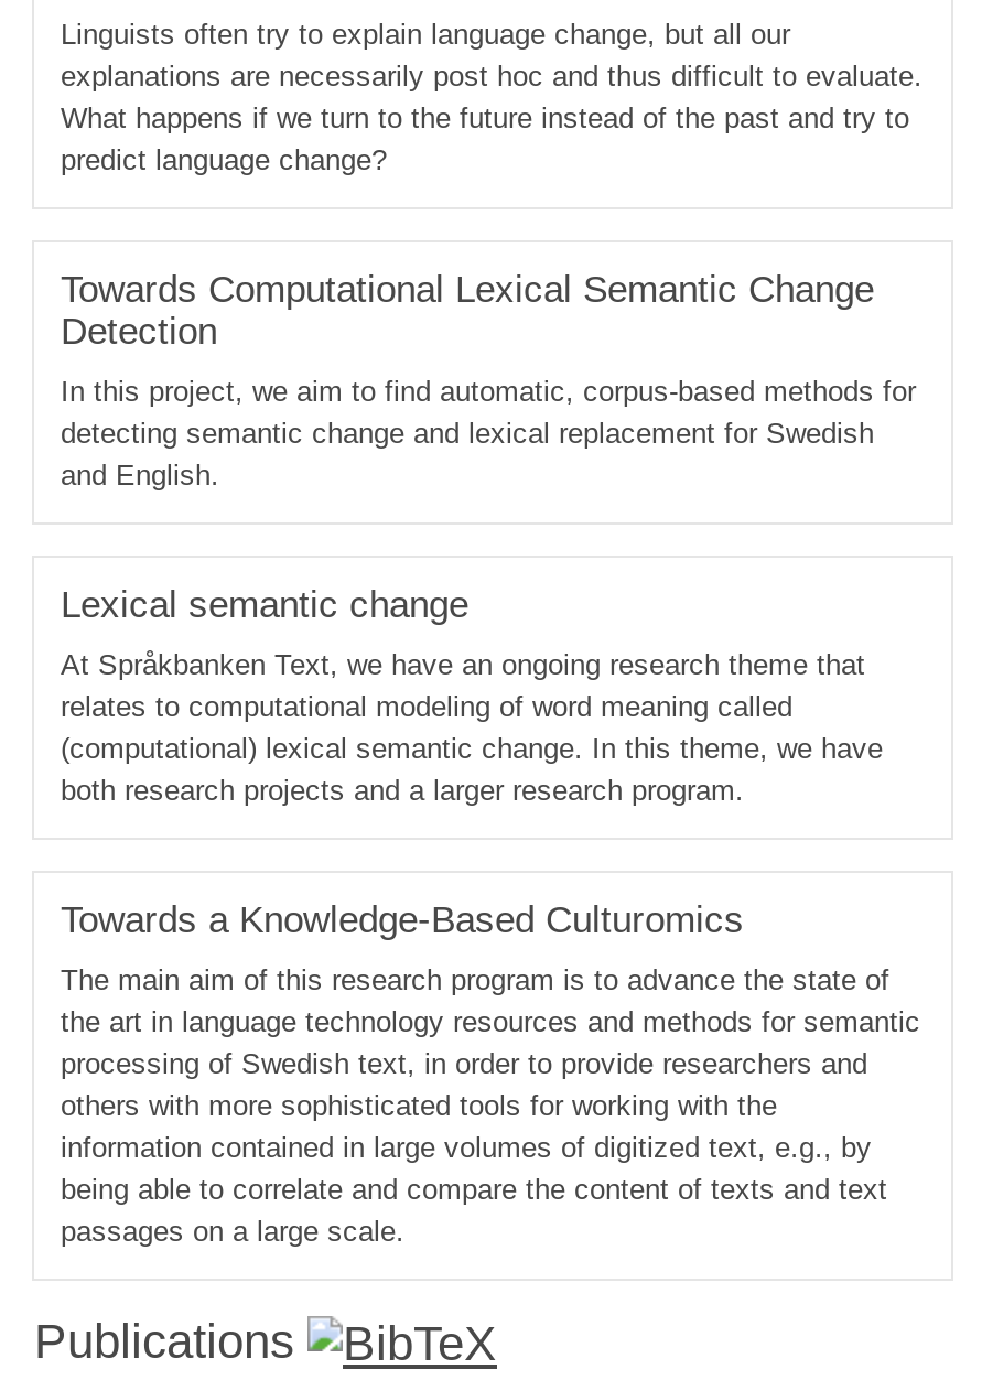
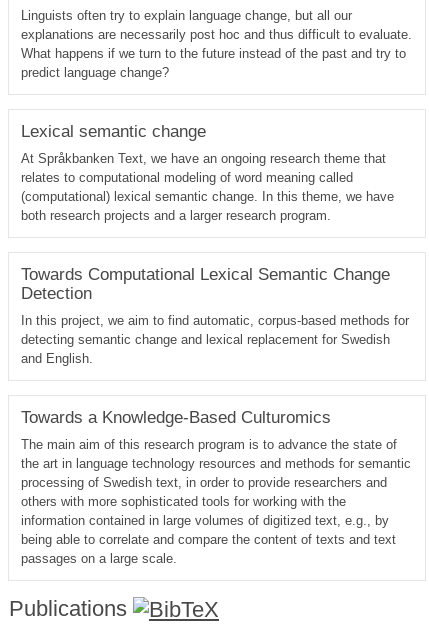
moved [61,268,916,491] -> [21,265,409,366]: Towards Computational Lexical Semantic Change | Detection | In this project, we aim to find automatic, corpus-based methods for | detecting semantic change and lexical replacement for Swedish | and English.
moved [61,583,883,806] -> [21,122,394,223]: Lexical semantic change | At Språkbanken Text, we have an ongoing research theme that | relates to computational modeling of word meaning called | (computational) lexical semantic change. In this theme, we have | both research projects and a larger research program.

